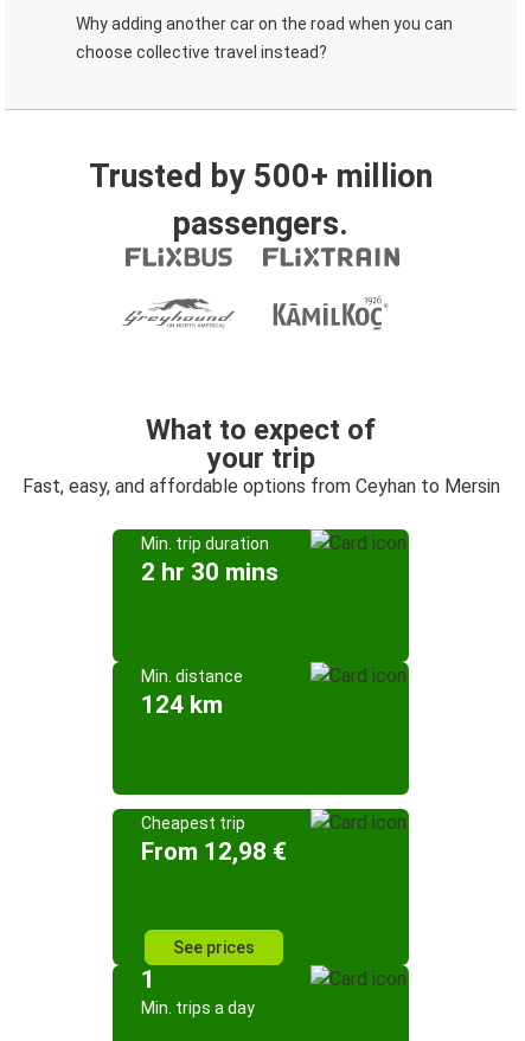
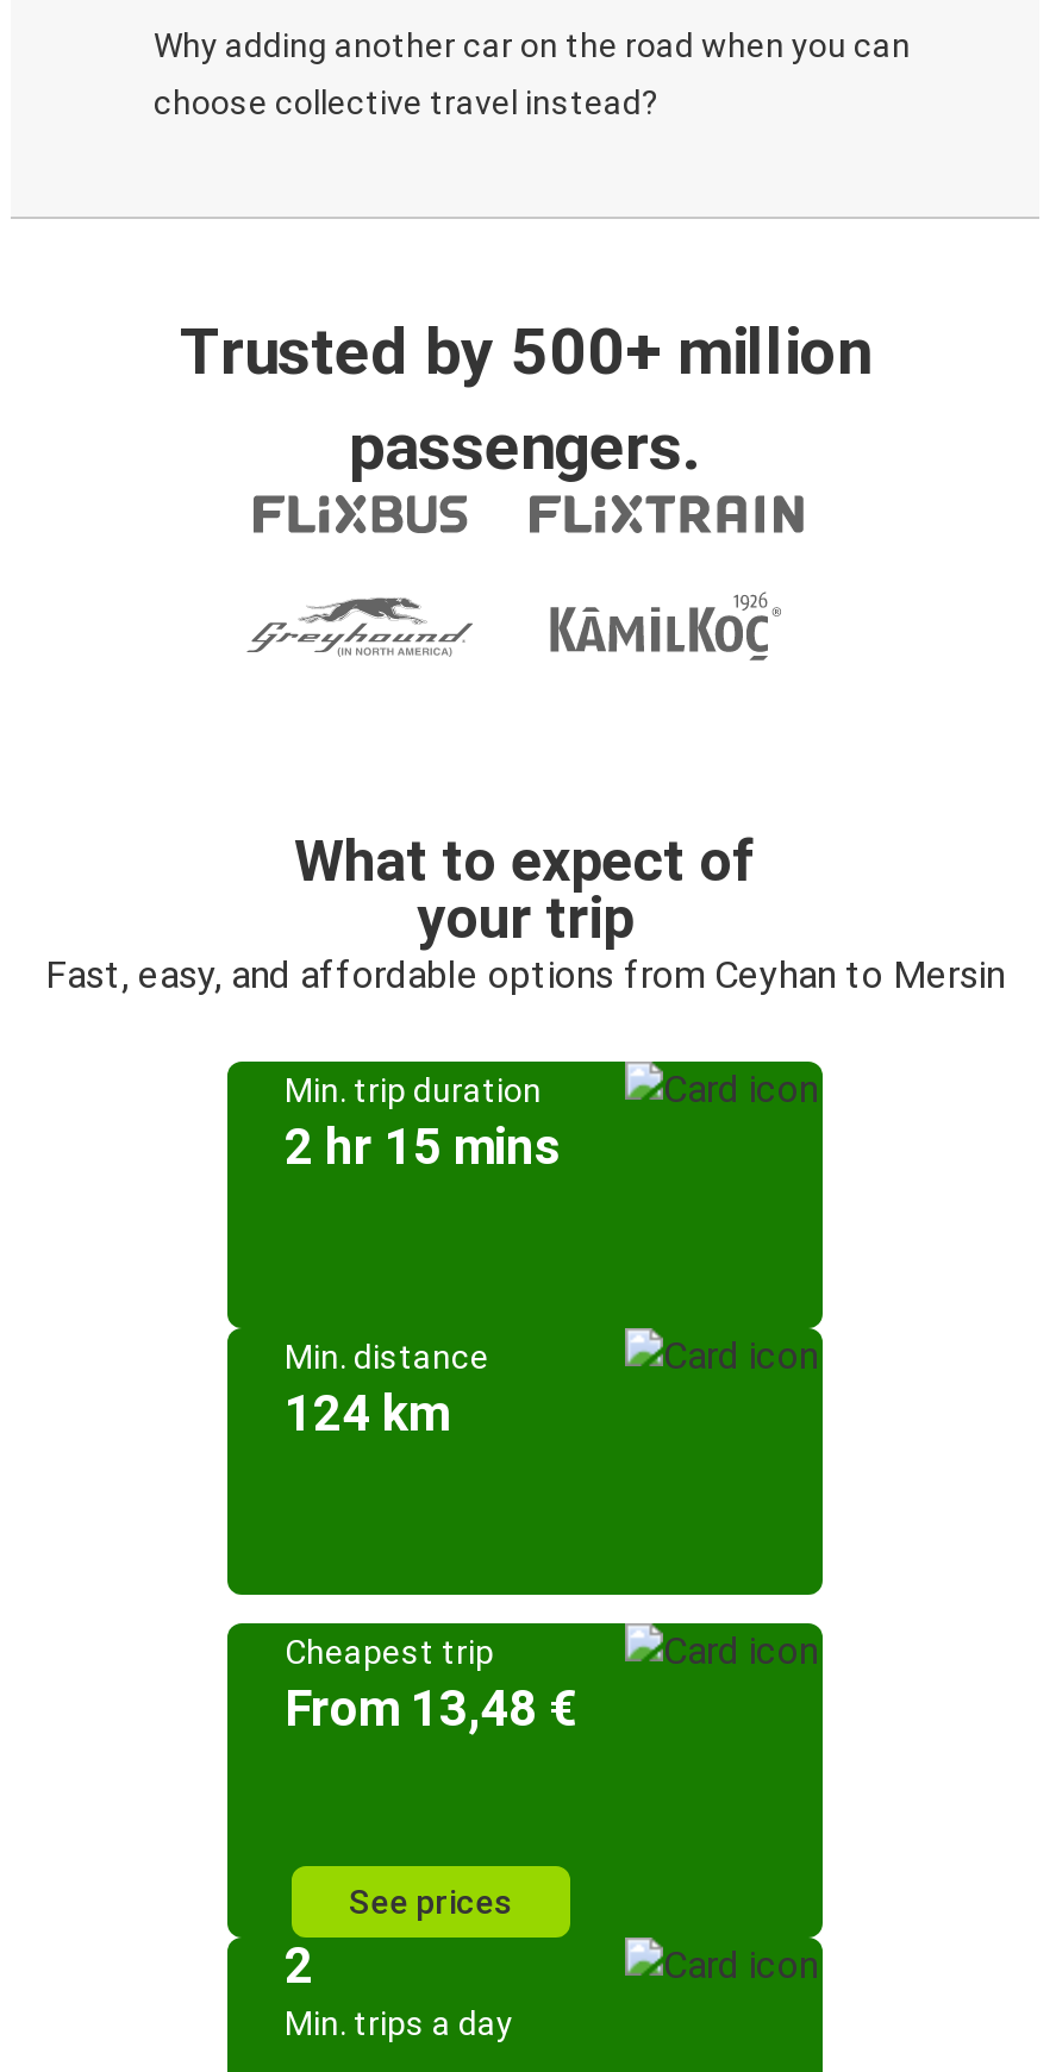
[141,558,278,586] 2 hr 30 mins -> [285,1119,561,1176] 2 hr 15 mins
[141,837,287,866] From 12,98 € -> [285,1680,577,1738] From 13,48 €
[141,965,155,994] 1 -> [285,1938,313,1995] 2

